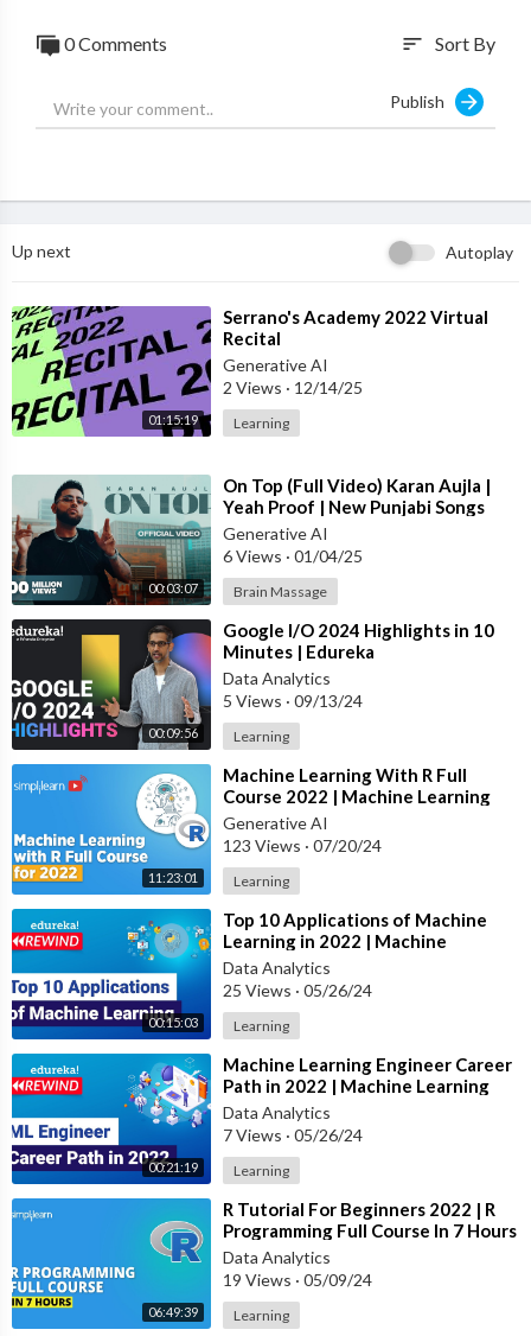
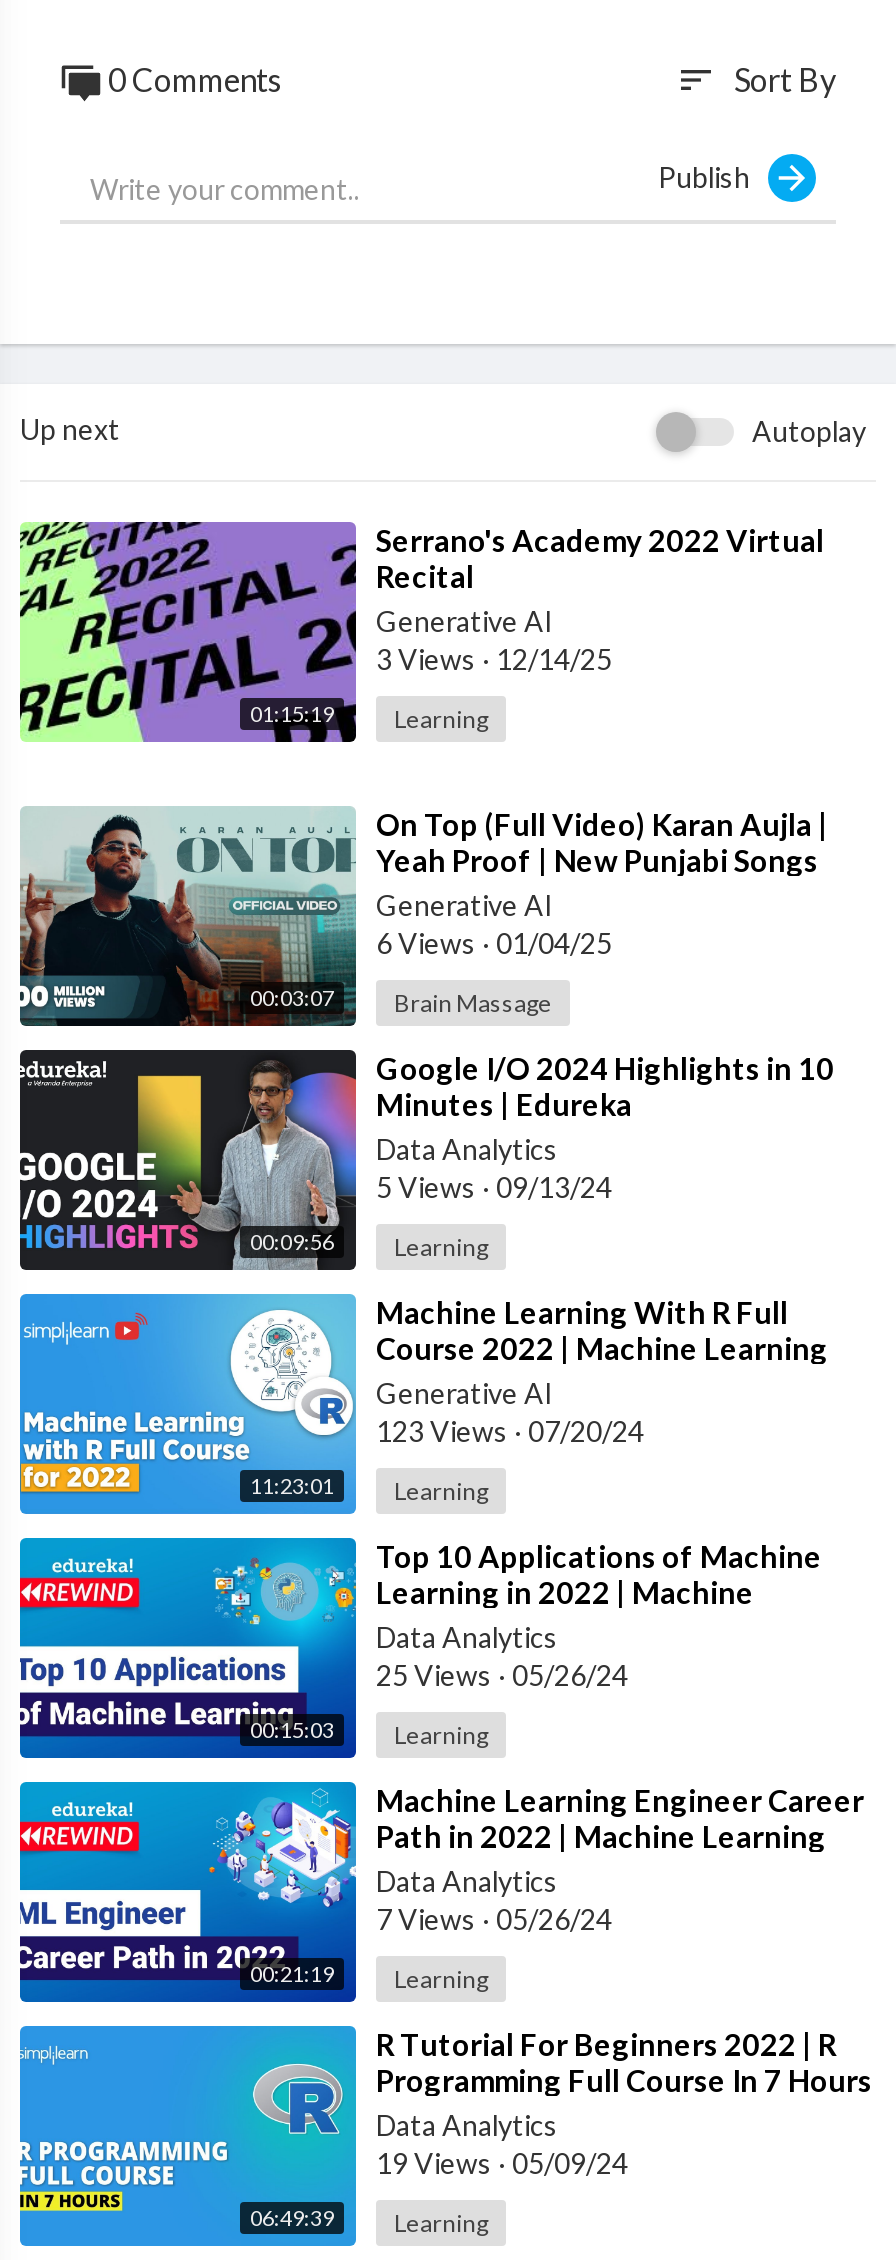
[223,378,363,398] 2 Views · 12/14/25 -> [376,643,612,677] 3 Views · 12/14/25

